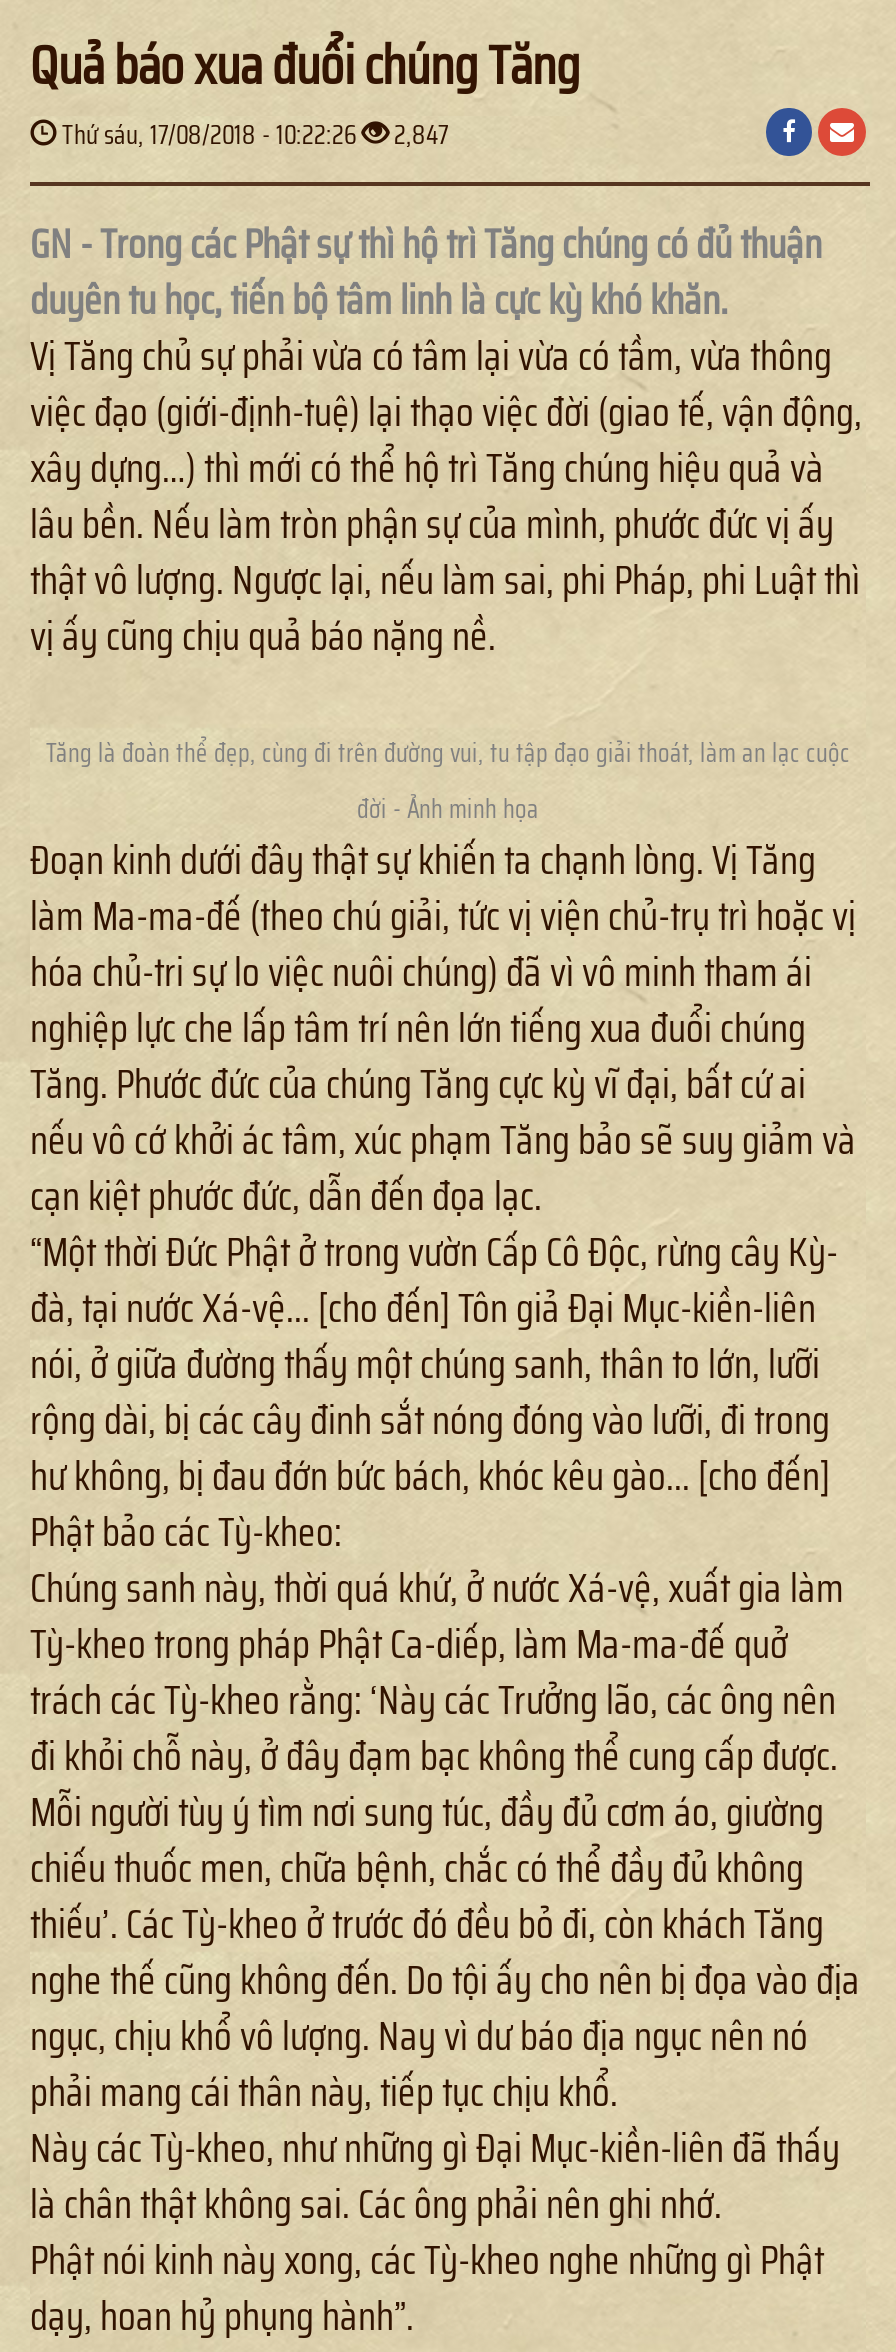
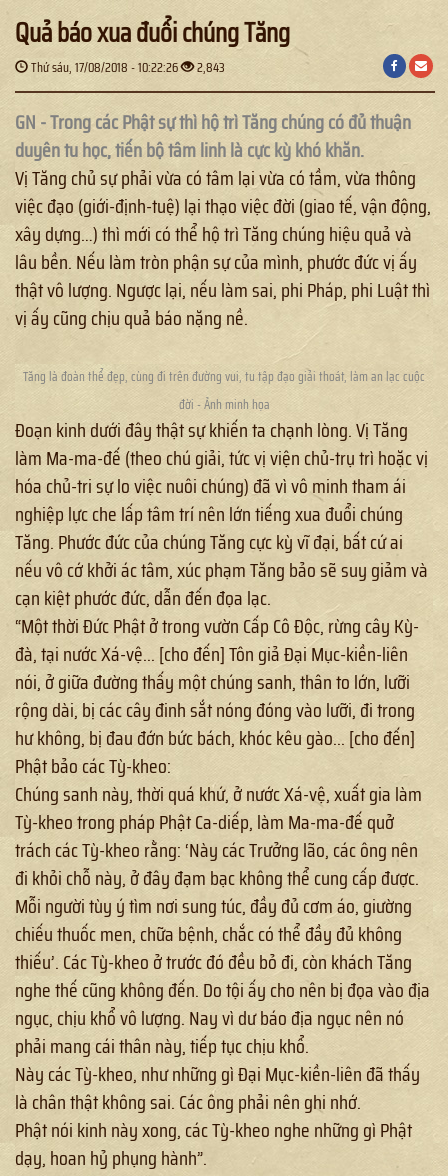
[56,114,448,156] Thứ sáu, 17/08/2018 - 10:22:26 2,847 -> [28,57,225,78] Thứ sáu, 17/08/2018 - 10:22:26 2,843

